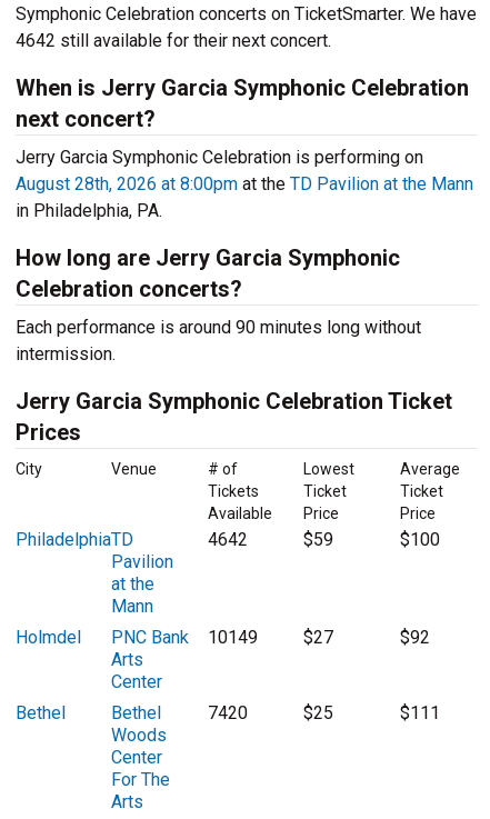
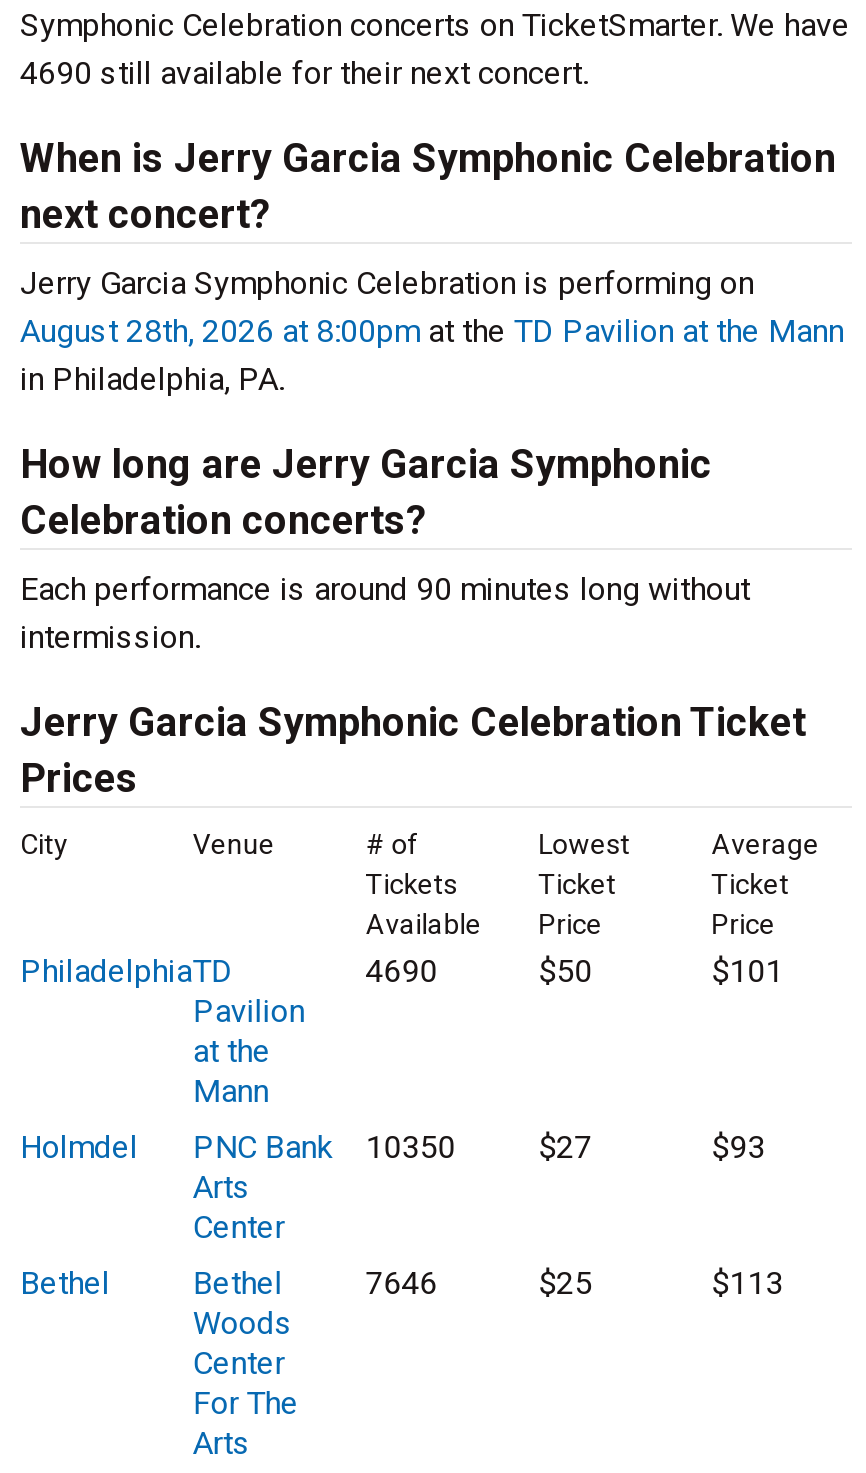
[16,30,331,51] 4642 still available for their next concert. -> [20,54,588,92] 4690 still available for their next concert.
[208,529,248,550] 4642 -> [366,952,438,990] 4690
[304,529,334,550] $59 -> [538,952,592,990] $50
[400,529,440,550] $100 -> [711,952,783,990] $101
[16,627,258,648] Holmdel PNC Bank 10149 -> [20,1128,456,1166] Holmdel PNC Bank 10350
[400,627,430,648] $92 -> [711,1128,765,1166] $93
[208,702,248,723] 7420 -> [366,1264,438,1302] 7646
[400,702,440,723] $111 -> [711,1264,783,1302] $113

